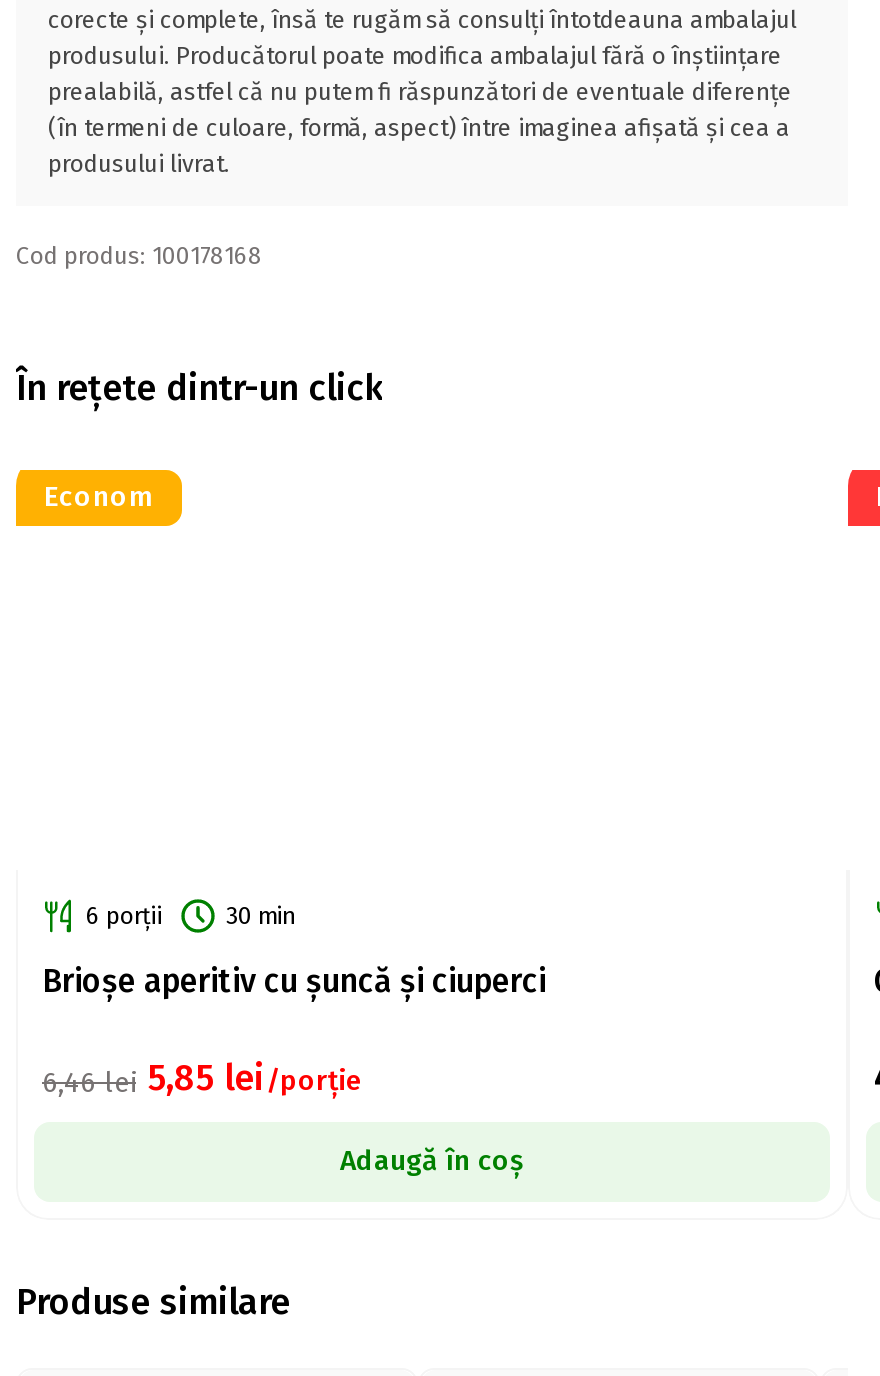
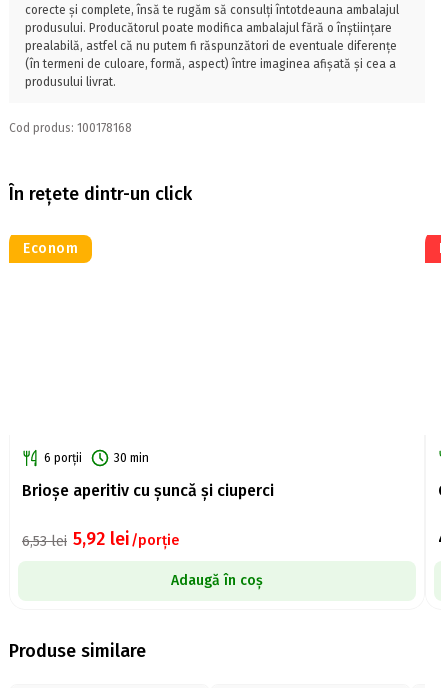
[42,1056,362,1100] 6,46lei 5,85 lei/porție -> [22,528,179,550] 6,53lei 5,92 lei/porție

